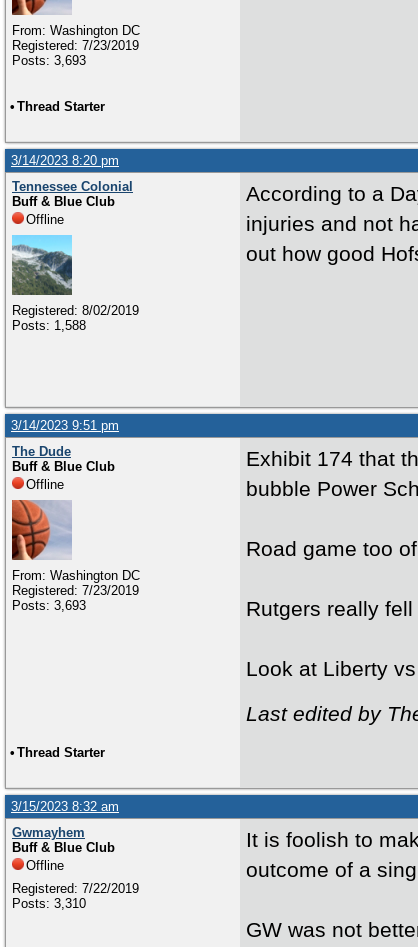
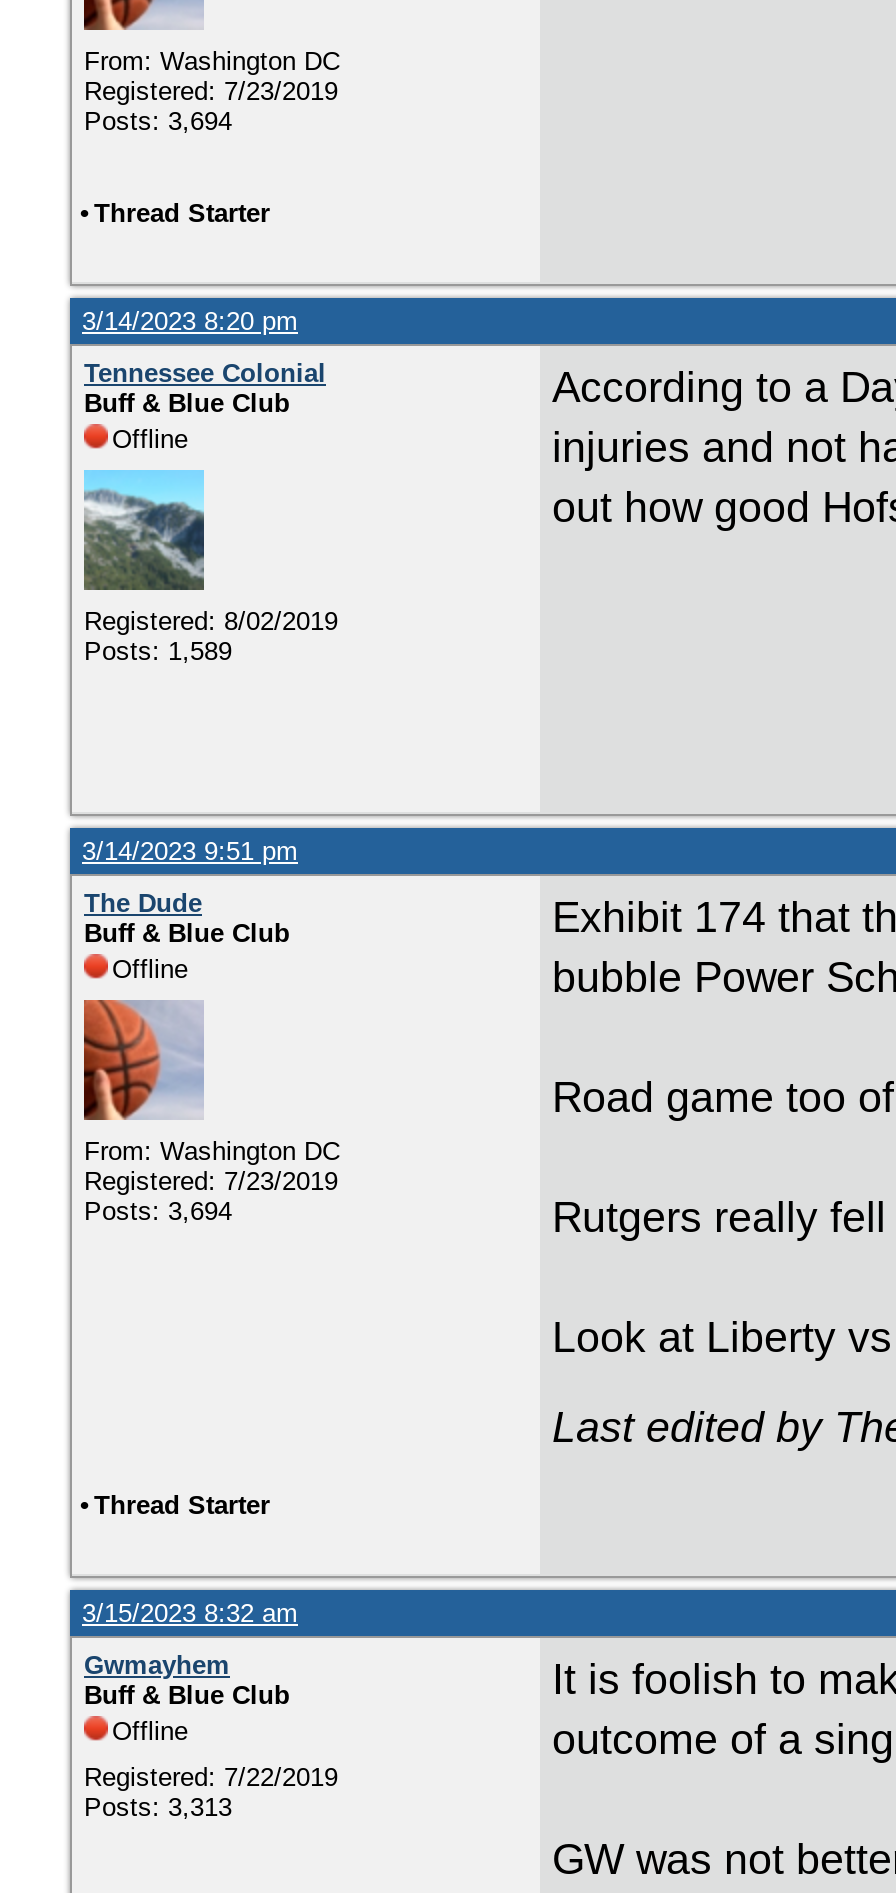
[12,53,86,68] Posts: 3,693 -> [84,106,232,136] Posts: 3,694
[12,318,86,333] Posts: 1,588 -> [84,636,232,666] Posts: 1,589
[12,598,86,613] Posts: 3,693 -> [84,1196,232,1226] Posts: 3,694
[12,896,86,911] Posts: 3,310 -> [84,1792,232,1822] Posts: 3,313

